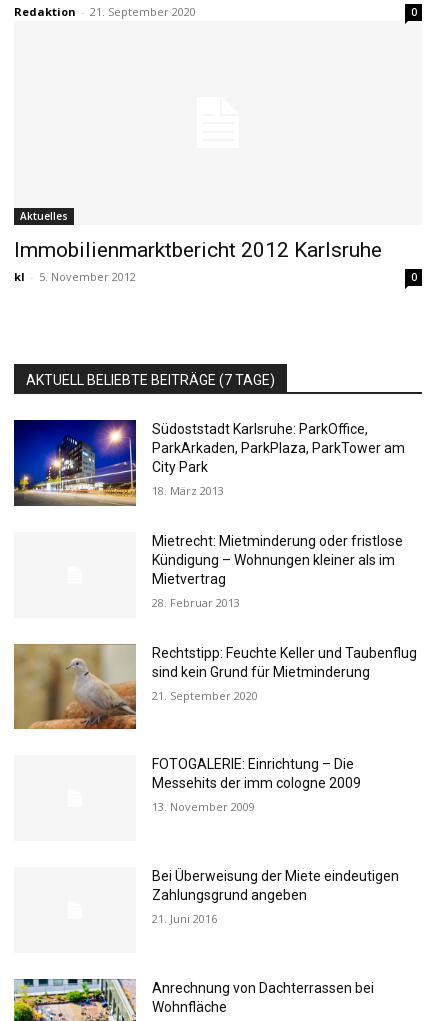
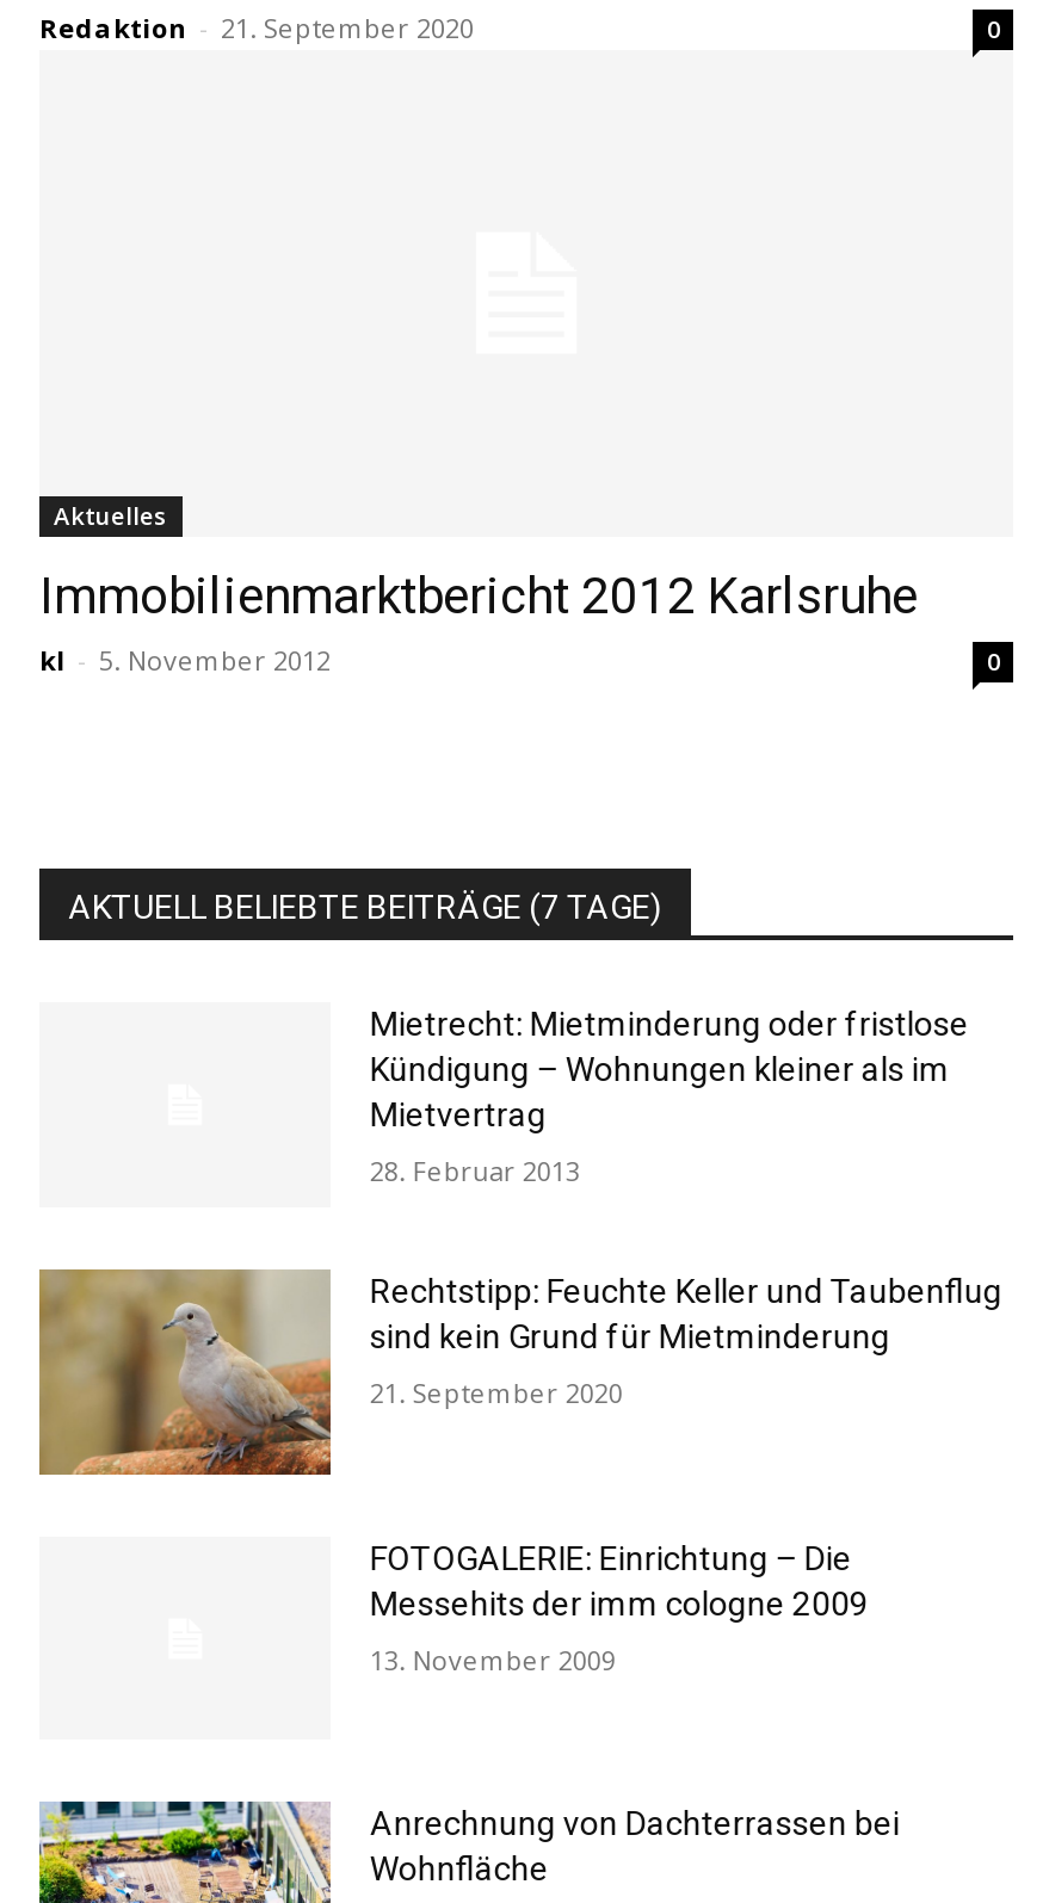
[13,419,405,507] [image] | Südoststadt Karlsruhe: ParkOffice, | ParkArkaden, ParkPlaza, ParkTower am | City Park | 18. März 2013 -> none
[152,868,399,926] Bei Überweisung der Miete eindeutigen | Zahlungsgrund angeben | 21. Juni 2016 -> none

